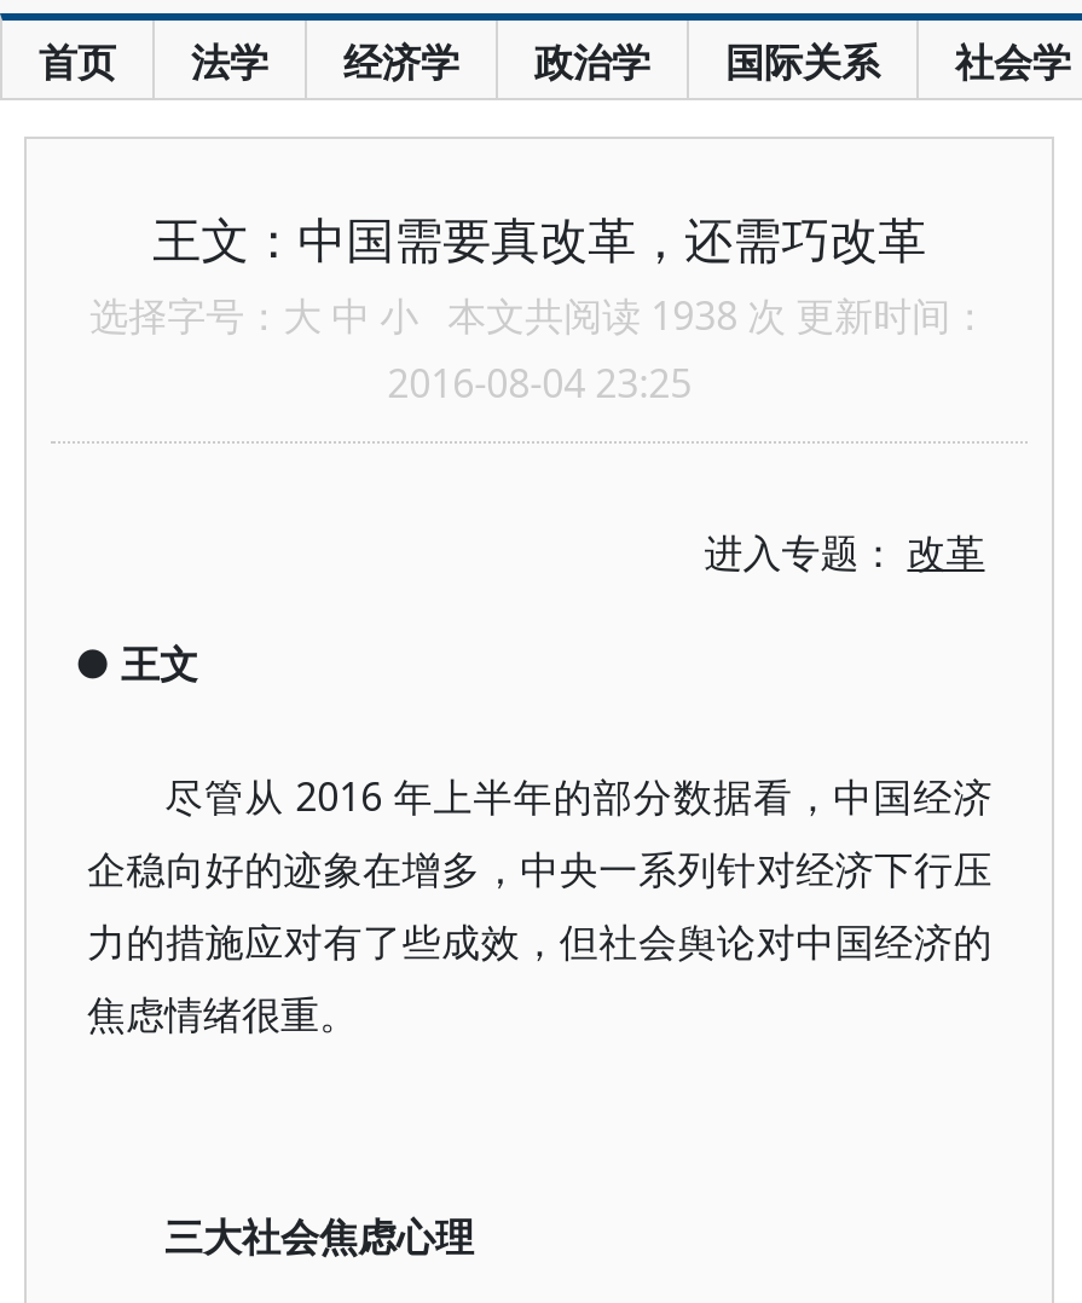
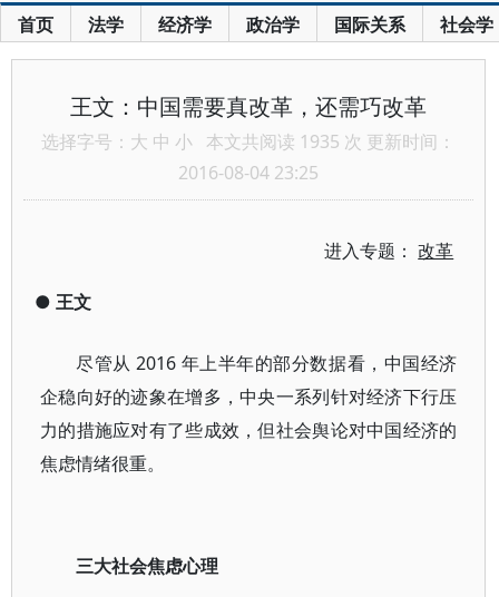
[90,289,989,342] 选择字号：大 中 小本文共阅读 1938 次 更新时间： -> [41,129,456,154] 选择字号：大 中 小本文共阅读 1935 次 更新时间：

